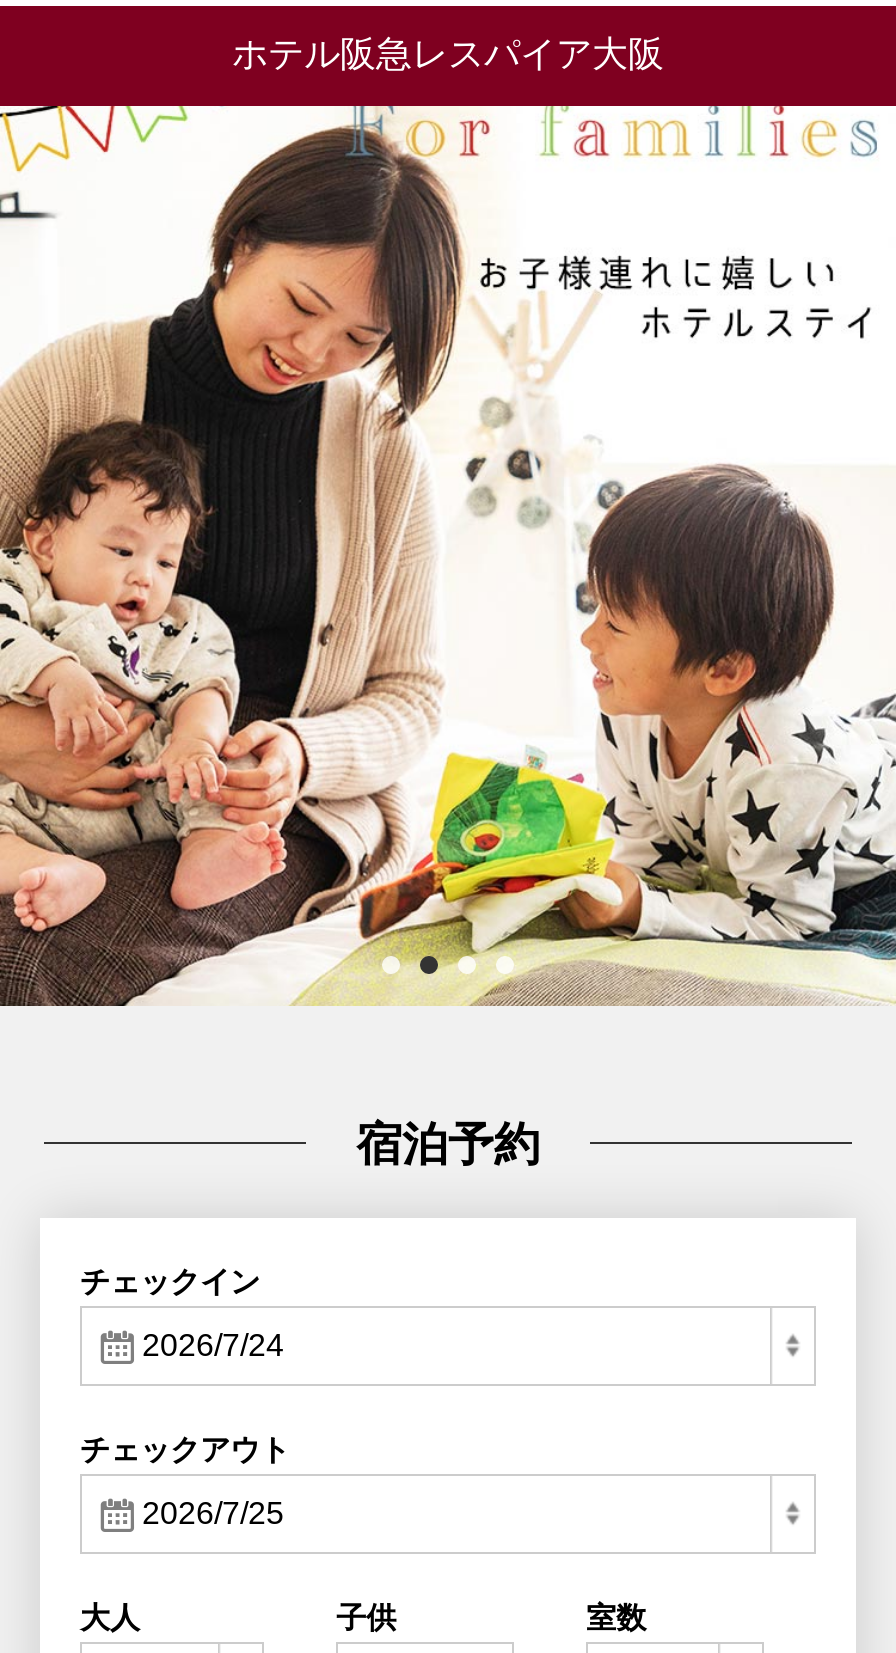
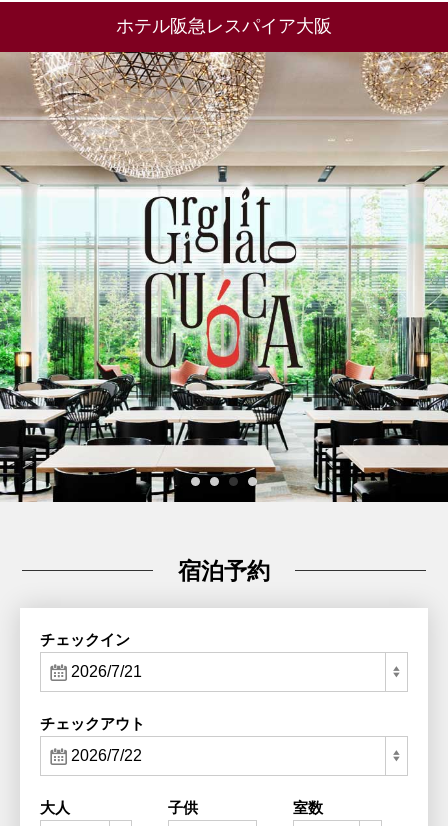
[6,104,890,1008] [image] -> [3,51,445,503] [image]

